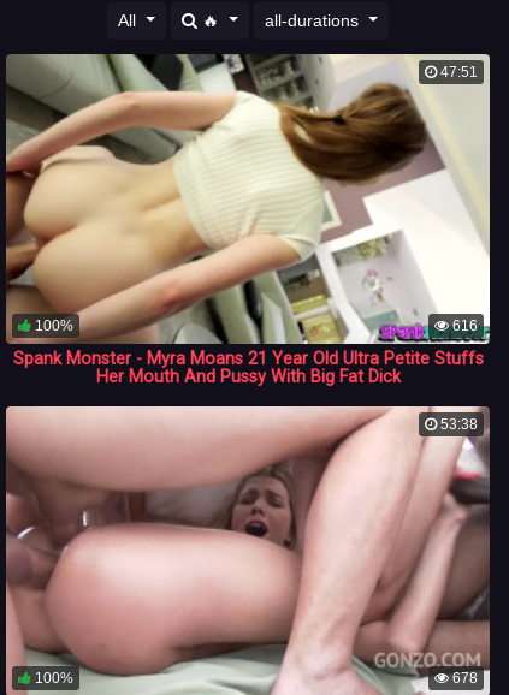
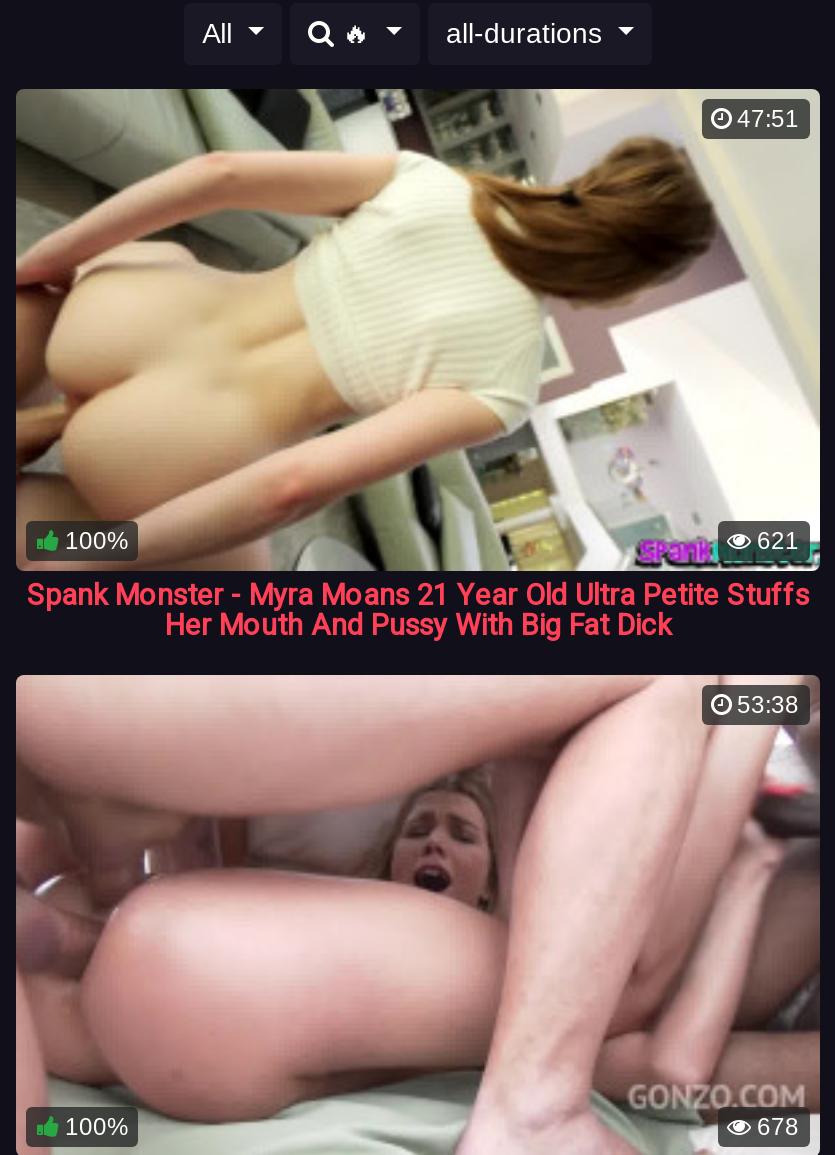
[448,317,477,334] 616 -> [751,526,799,554] 621

